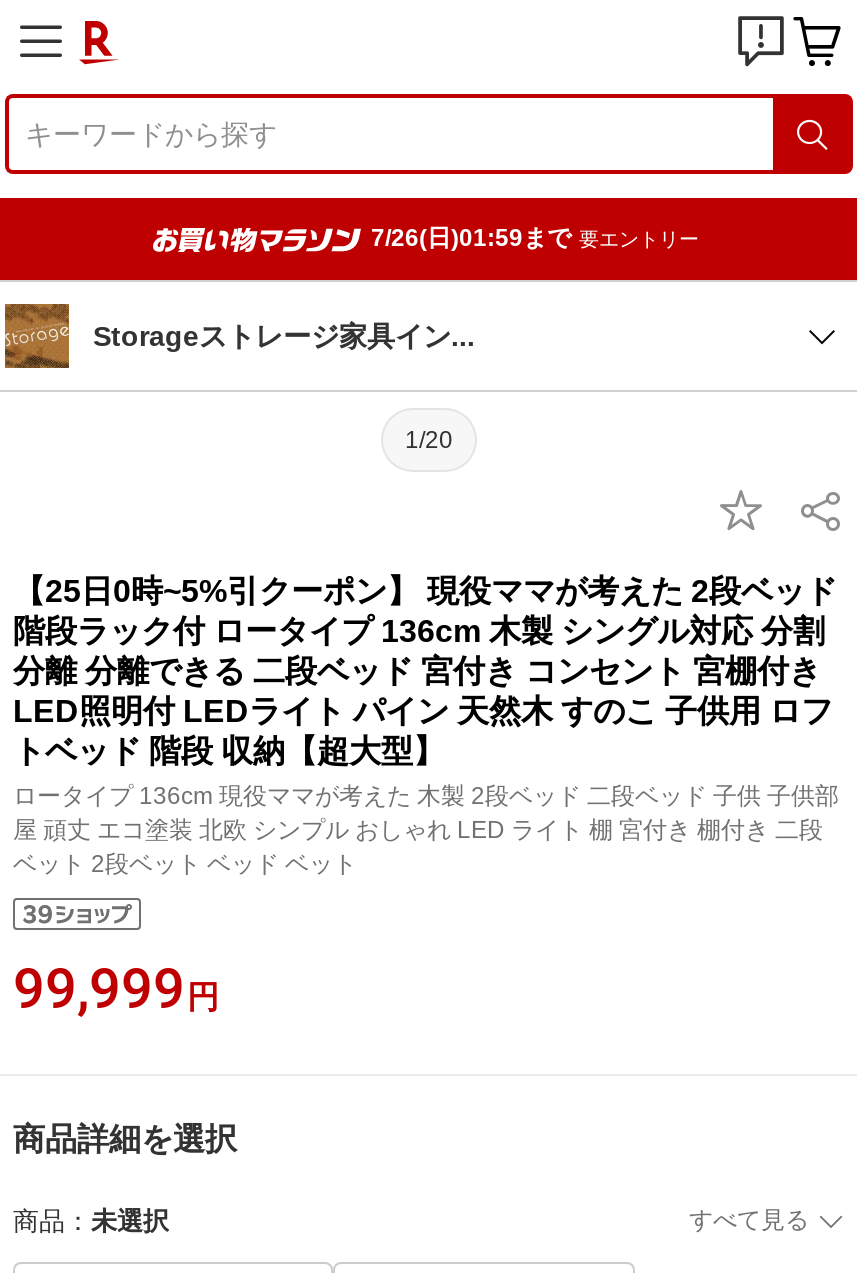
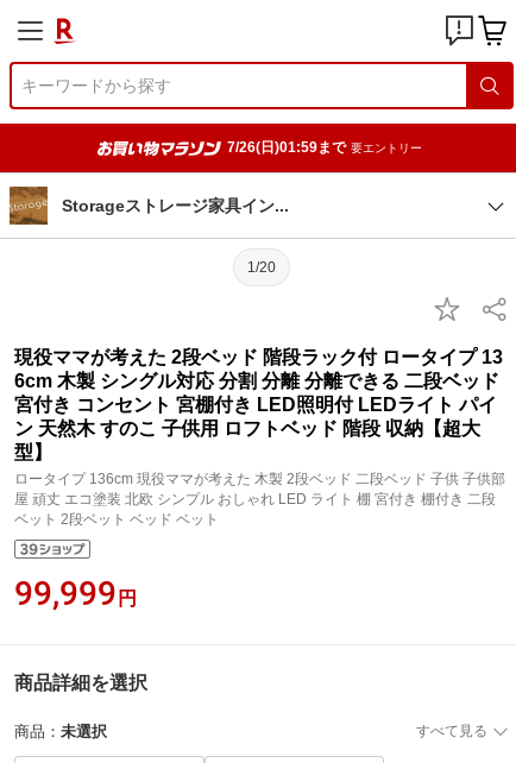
[13,574,837,768] 【25日0時~5%引クーポン】 現役ママが考えた 2段ベッド | 階段ラック付 ロータイプ 136cm 木製 シングル対応 分割 | 分離 分離できる 二段ベッド 宮付き コンセント 宮棚付き | LED照明付 LEDライト パイン 天然木 すのこ 子供用 ロフ | トベッド 階段 収納【超大型】 -> [14,347,503,462] 現役ママが考えた 2段ベッド 階段ラック付 ロータイプ 13 | 6cm 木製 シングル対応 分割 分離 分離できる 二段ベッド | 宮付き コンセント 宮棚付き LED照明付 LEDライト パイ | ン 天然木 すのこ 子供用 ロフトベッド 階段 収納【超大 | 型】

